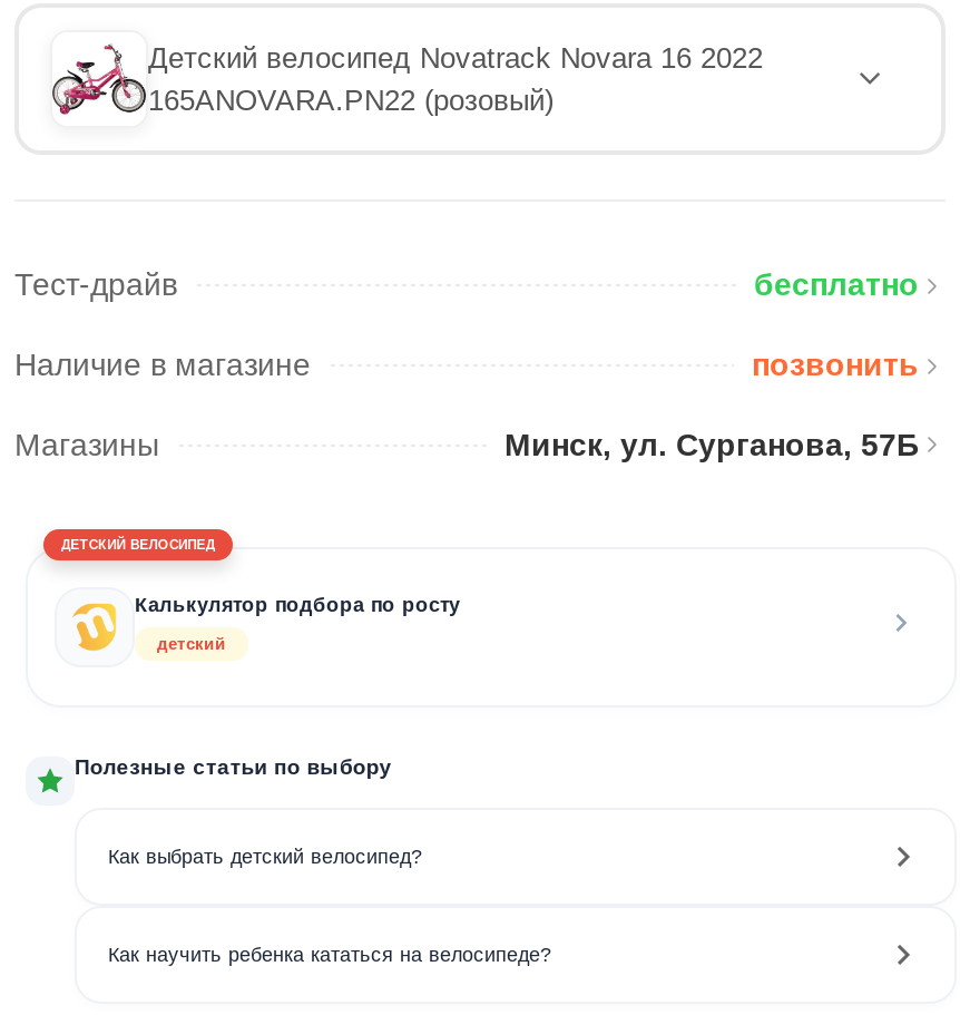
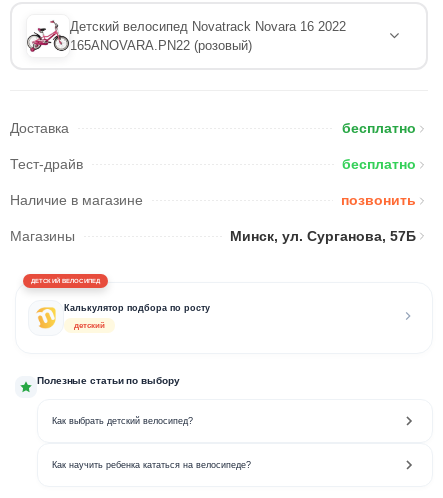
none -> [10,120,416,136] Доставка | бесплатно

